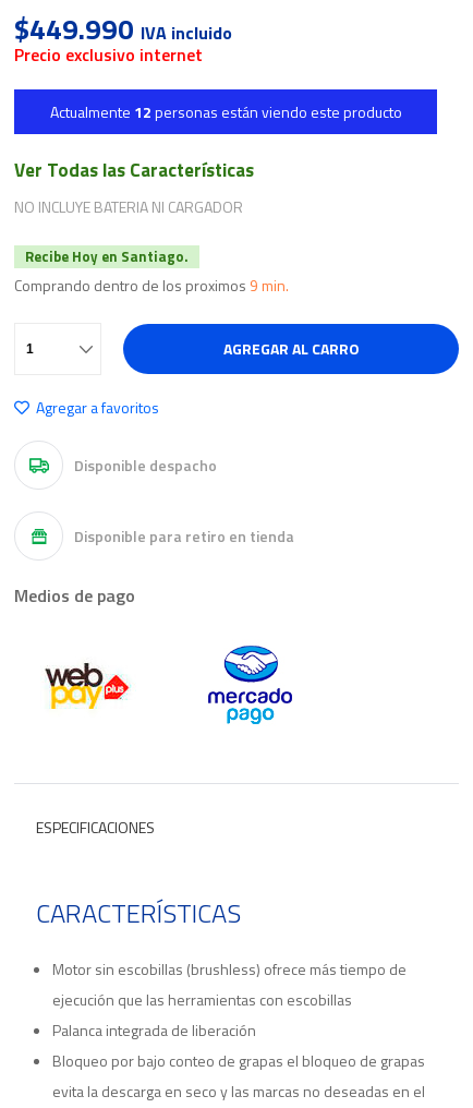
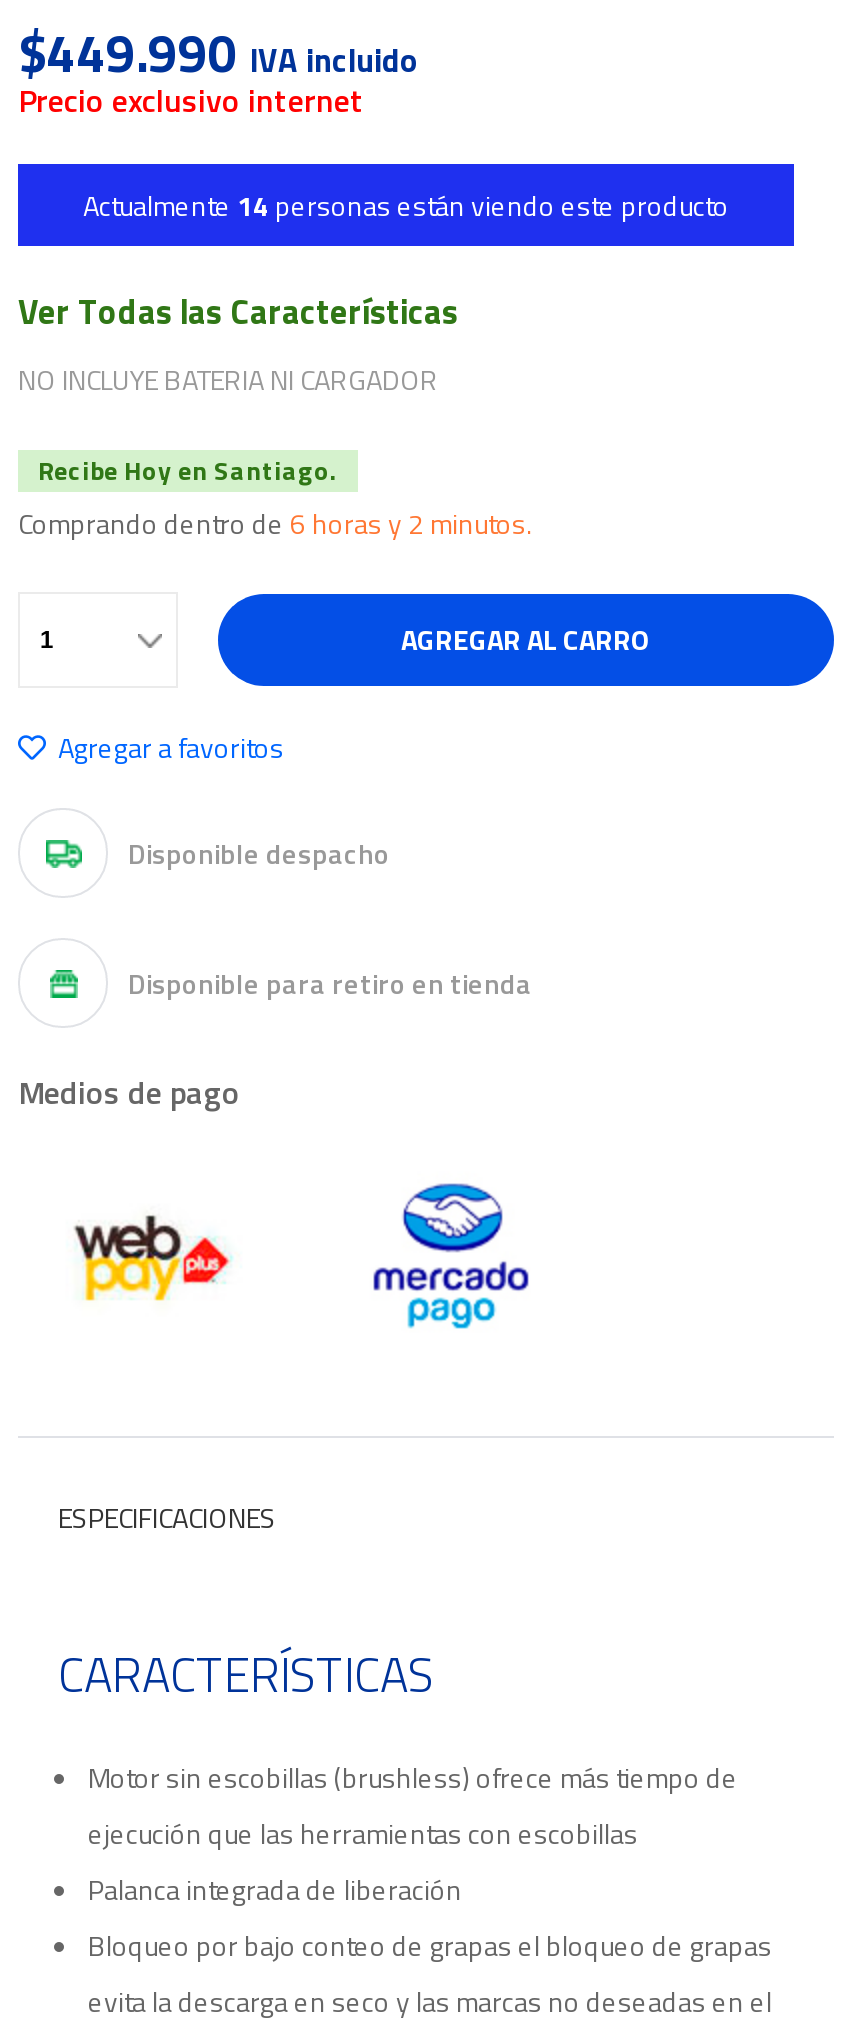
[50,100,402,123] Actualmente 12 personas están viendo este producto -> [83,184,729,226] Actualmente 14 personas están viendo este producto
[14,274,289,297] Comprando dentro de los proximos 9 min. -> [18,502,532,544] Comprando dentro de 6 horas y 2 minutos.

